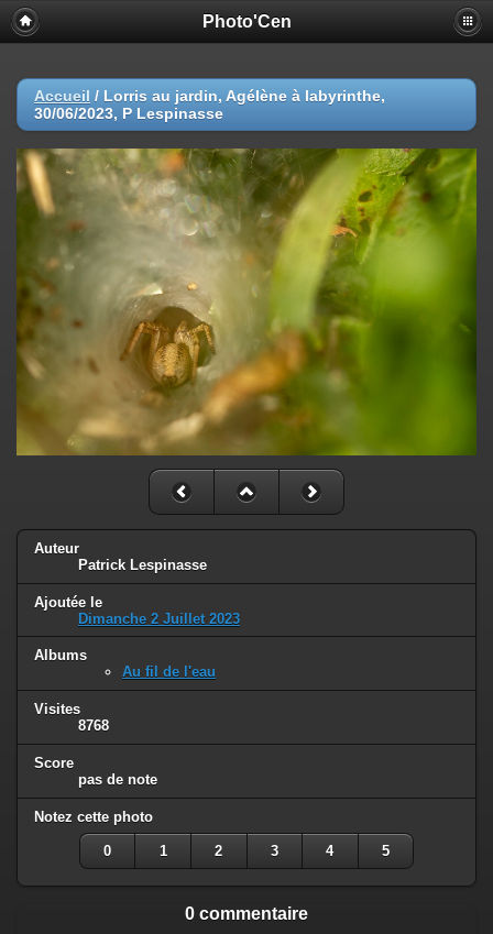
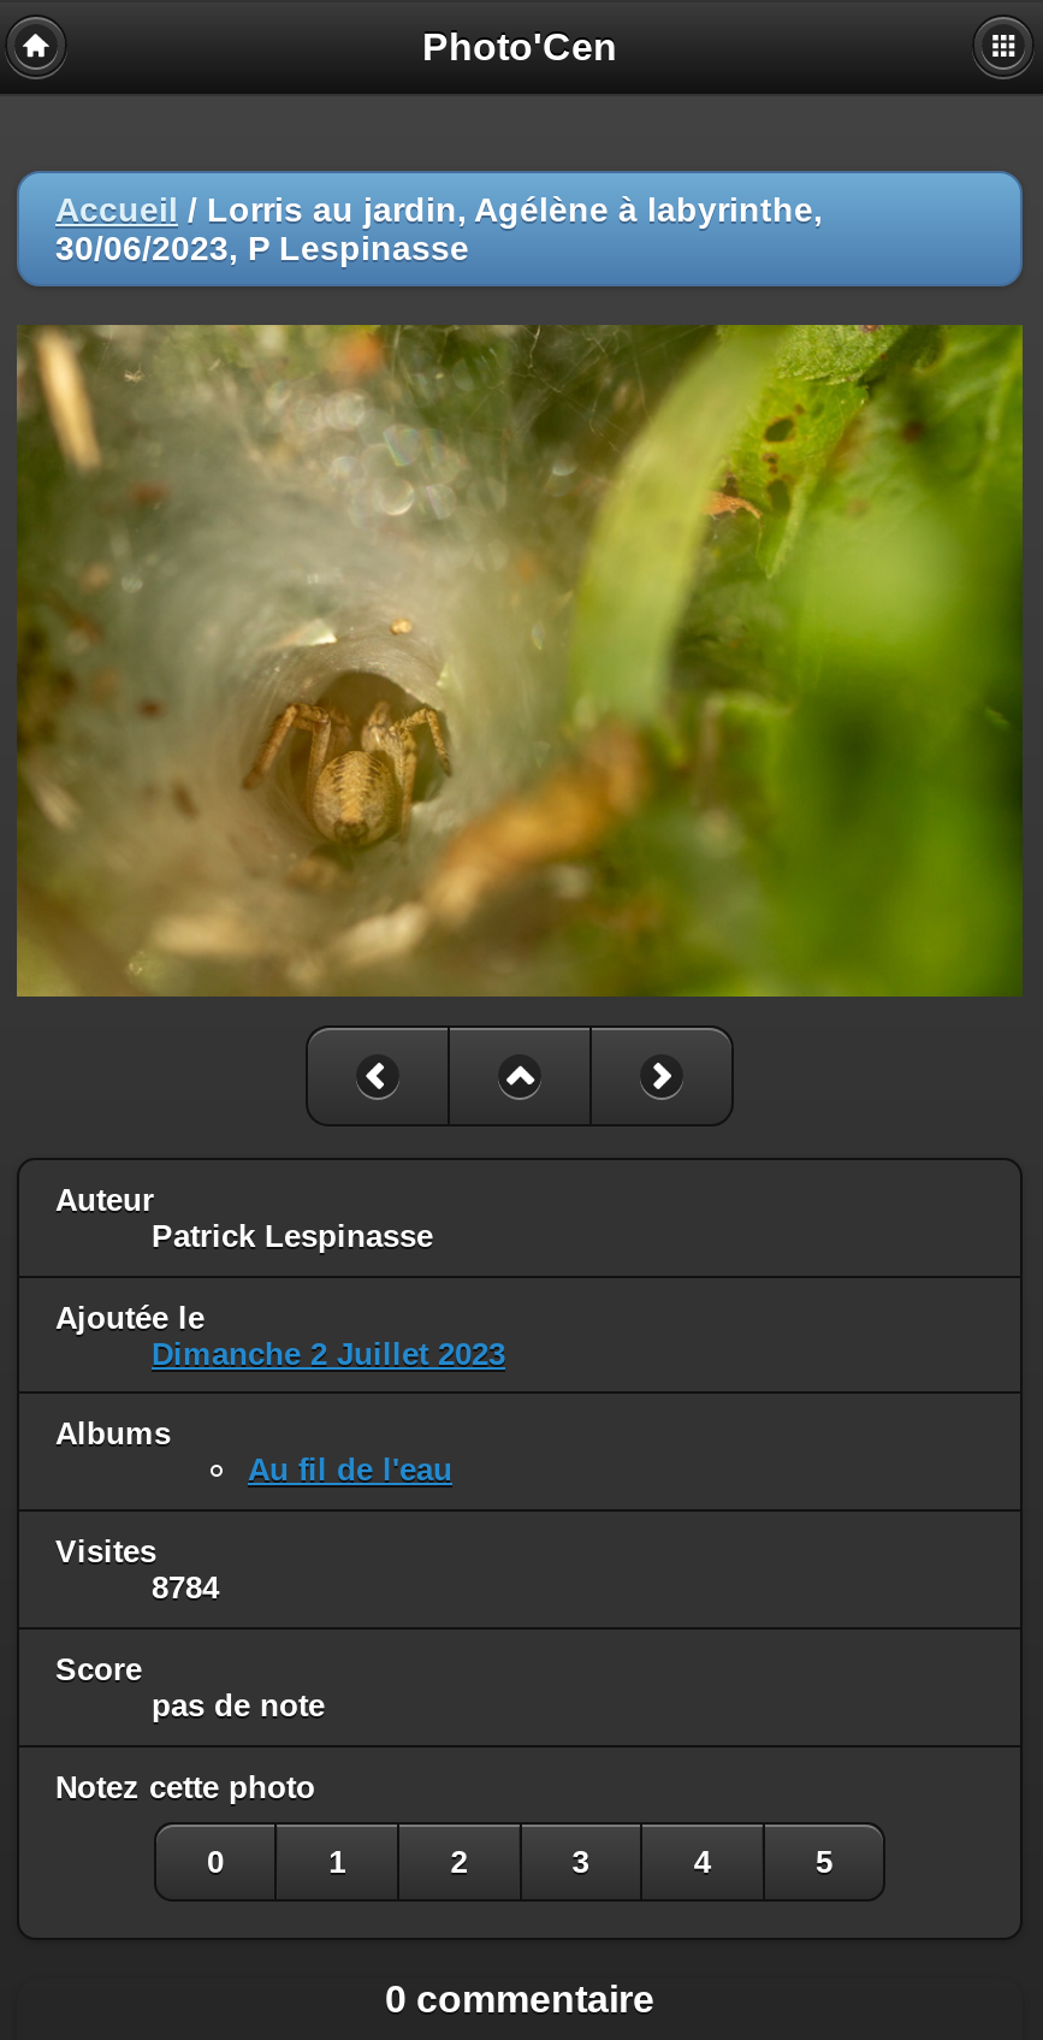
[78,718,109,734] 8768 -> [152,1570,219,1606] 8784

